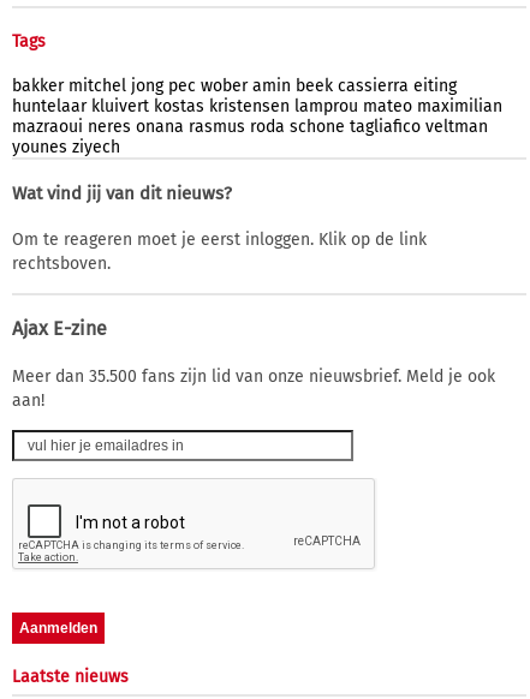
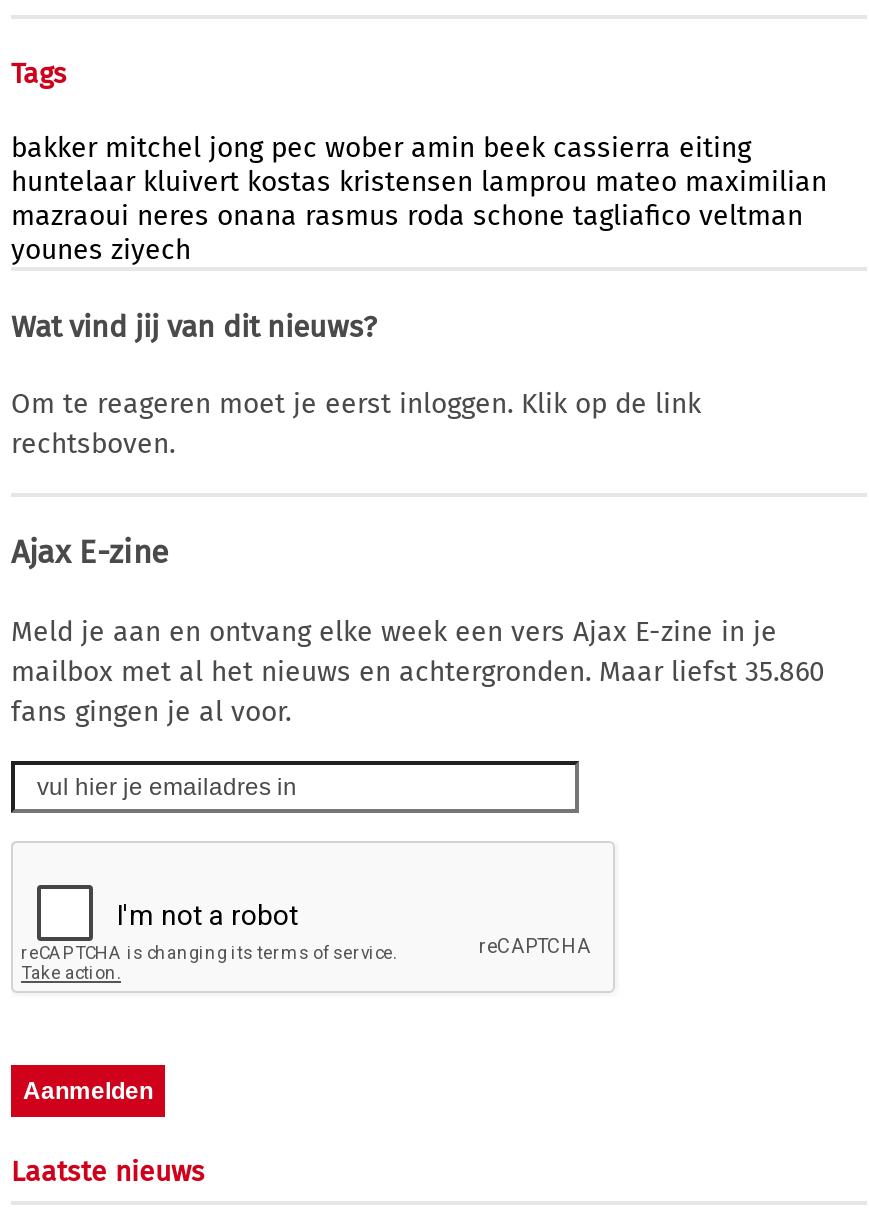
[12,366,495,410] Meer dan 35.500 fans zijn lid van onze nieuwsbrief. Meld je ook | aan! -> [11,614,825,728] Meld je aan en ontvang elke week een vers Ajax E-zine in je | mailbox met al het nieuws en achtergronden. Maar liefst 35.860 | fans gingen je al voor.

